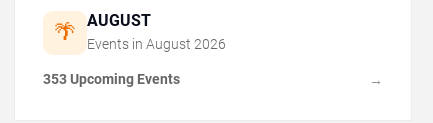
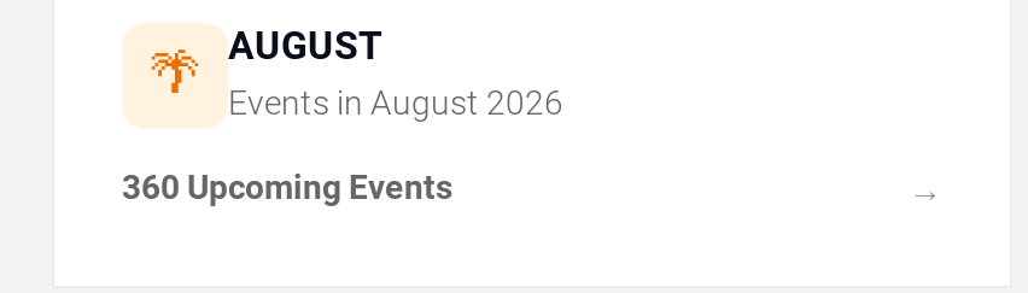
[43,71,180,87] 353 Upcoming Events -> [122,168,452,207] 360 Upcoming Events

